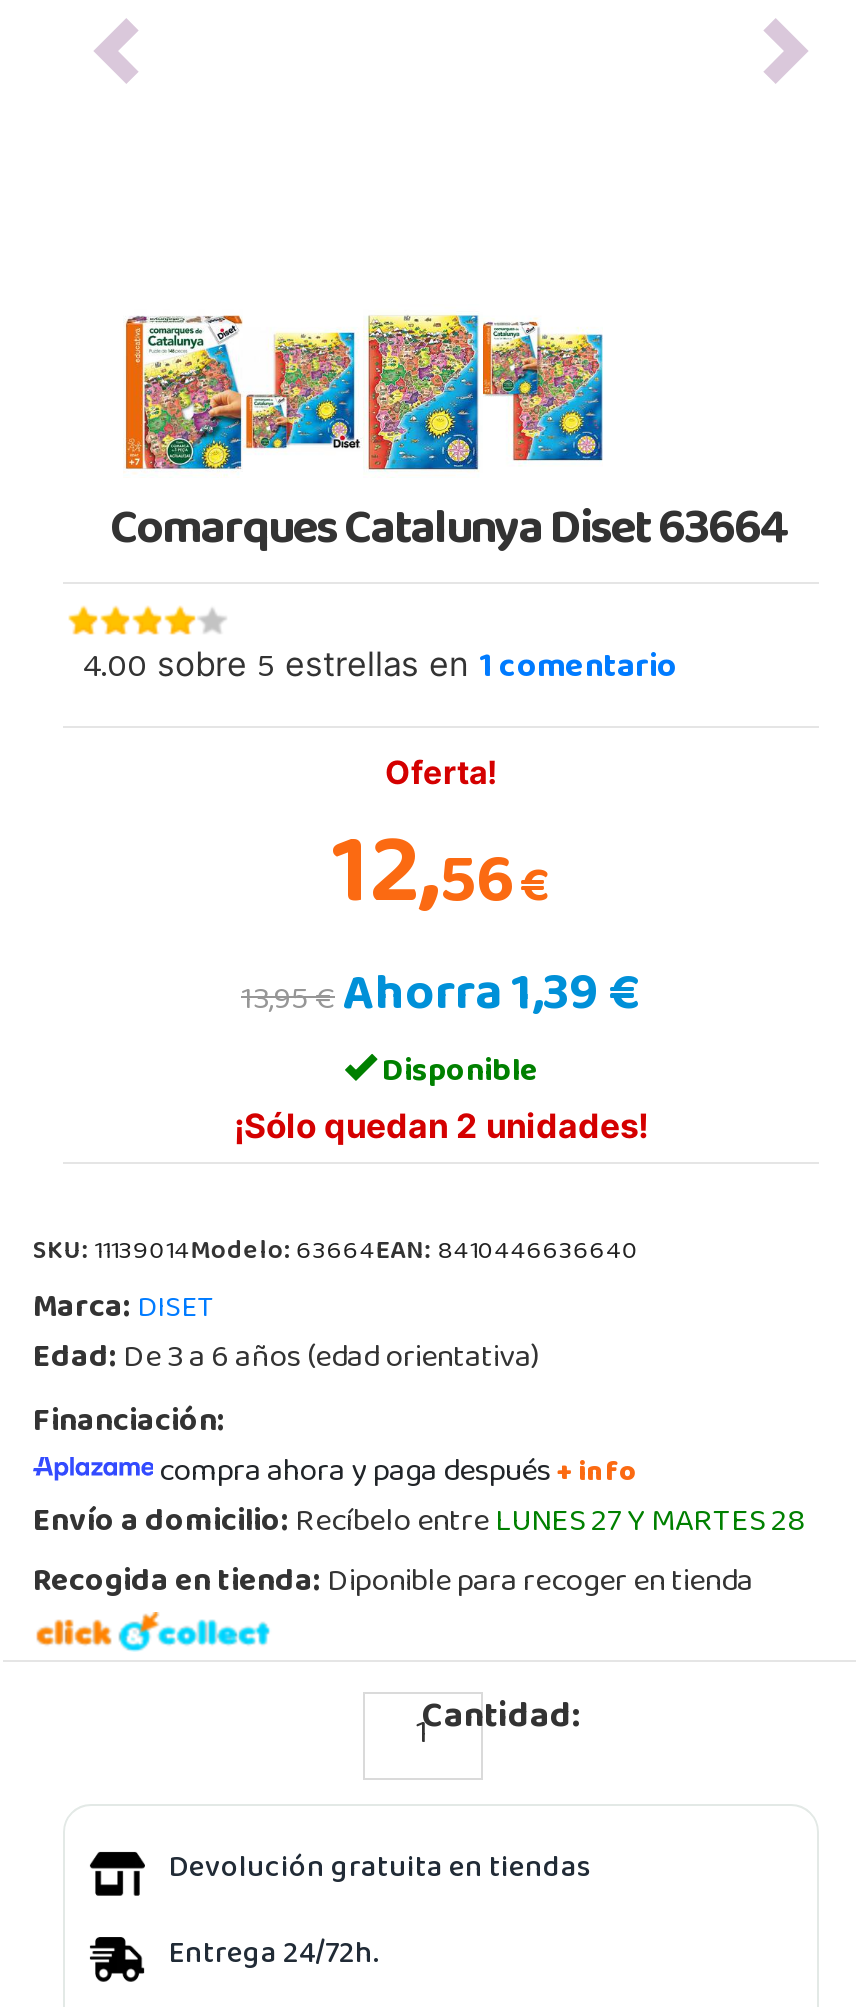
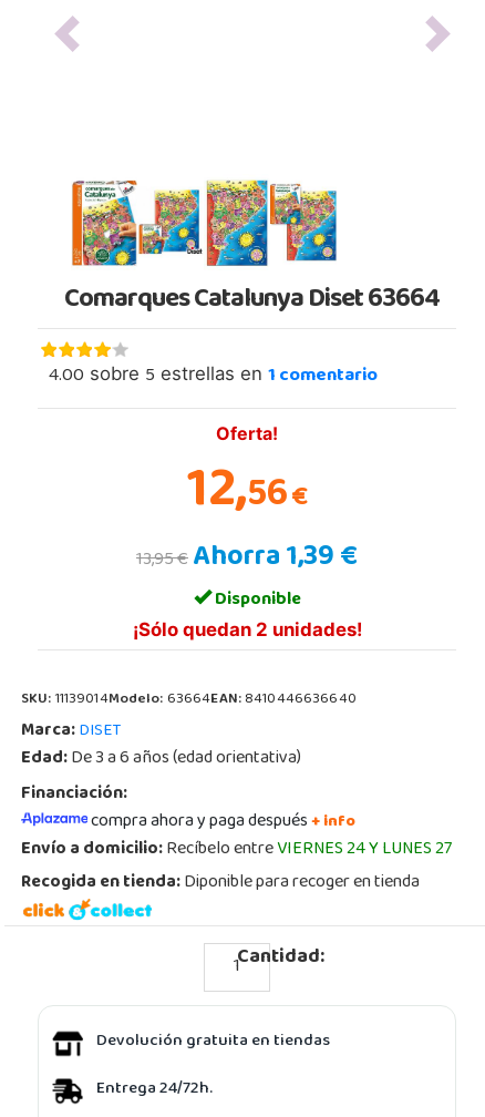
[33,1492,805,1556] Envío a domicilio: Recíbelo entreLUNES 27 Y MARTES 28 -> [21,832,452,868] Envío a domicilio: Recíbelo entreVIERNES 24 Y LUNES 27

